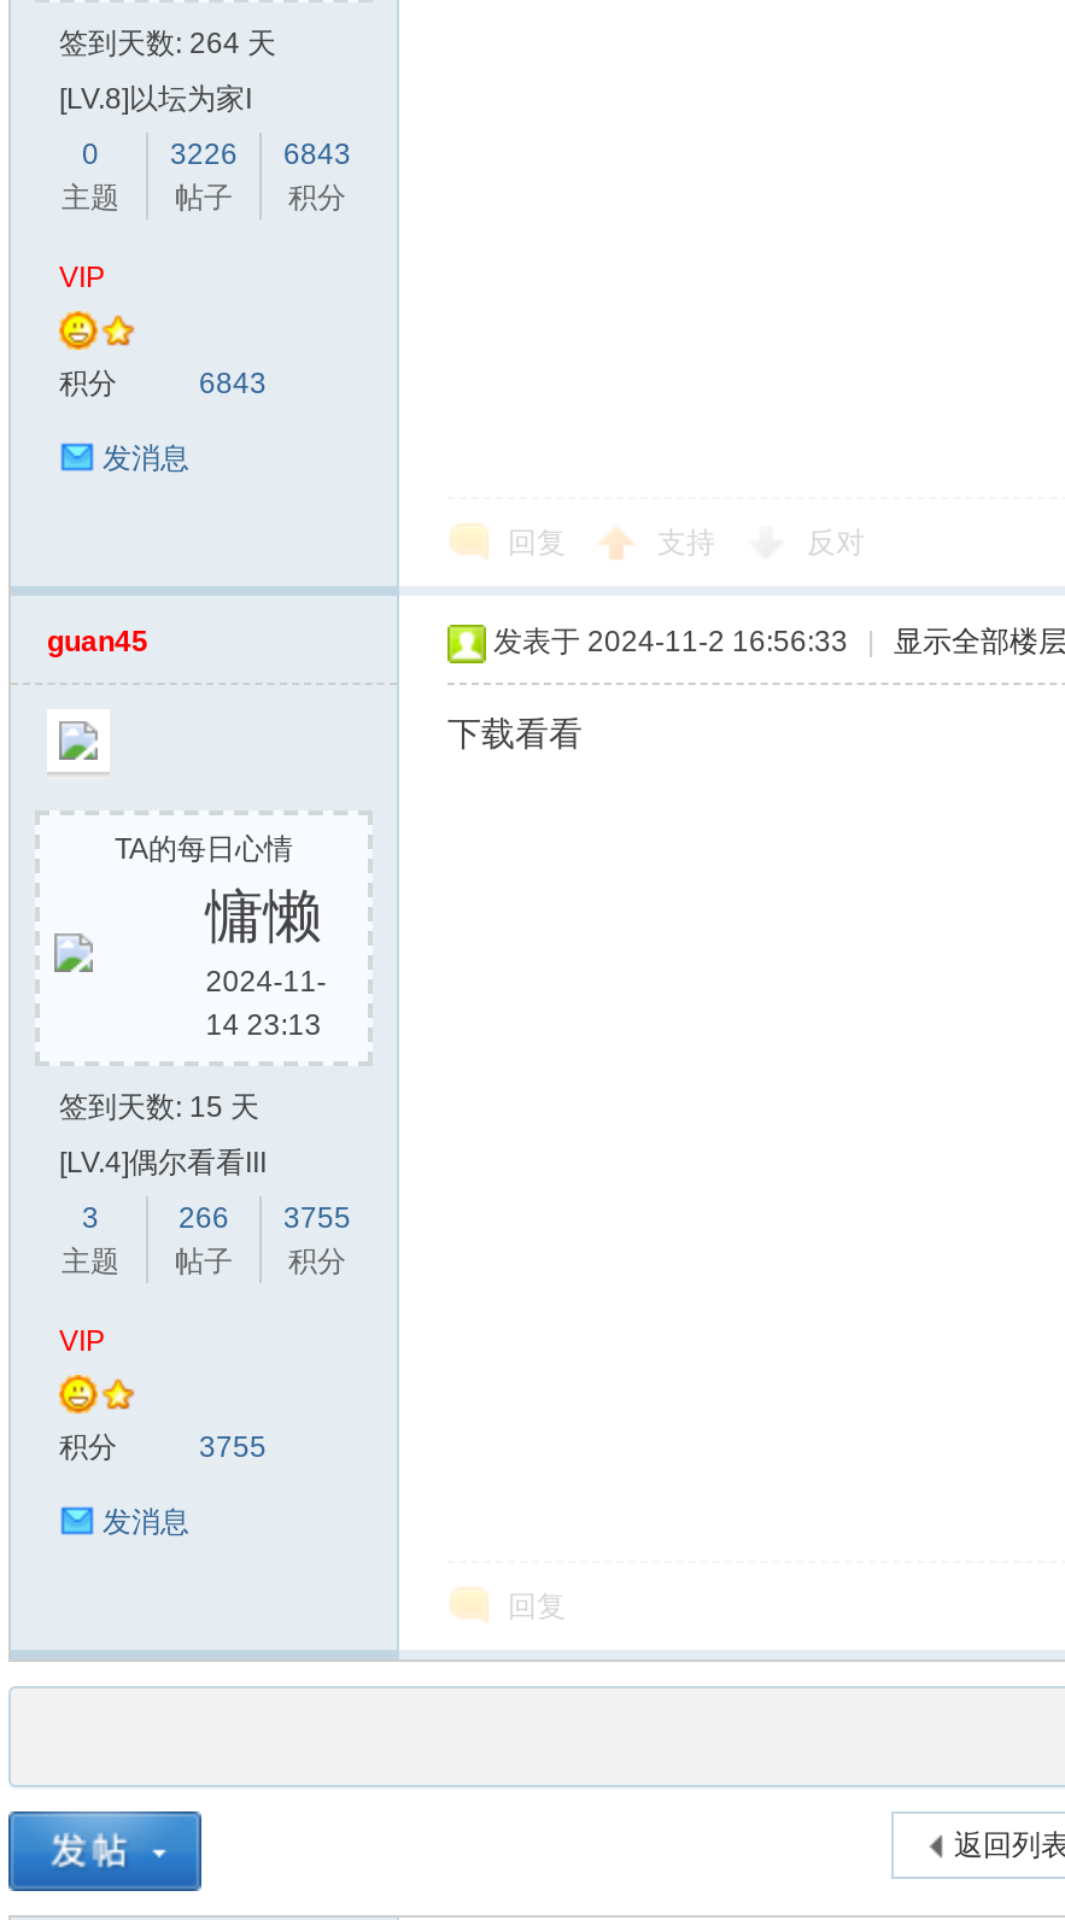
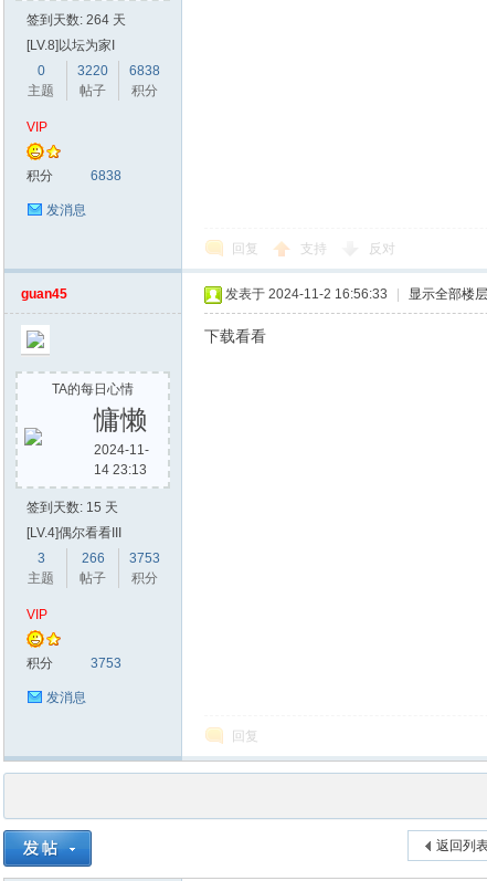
[170,137,238,171] 3226 -> [77,63,108,78] 3220
[283,137,351,171] 6843 -> [129,63,160,78] 6838
[199,367,267,400] 6843 -> [91,168,121,183] 6838
[179,1201,351,1235] 266 3755 -> [81,550,160,566] 266 3753
[199,1430,267,1464] 3755 -> [91,655,121,671] 3753

